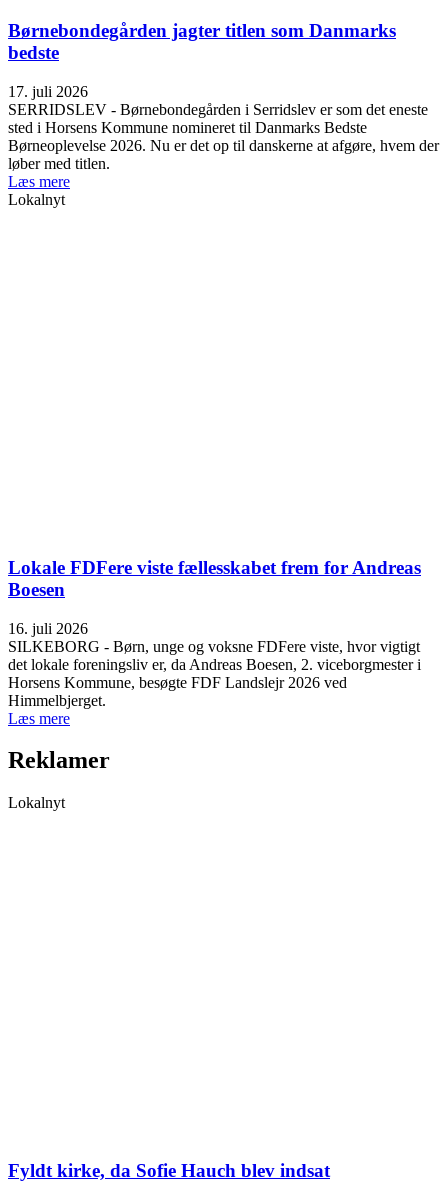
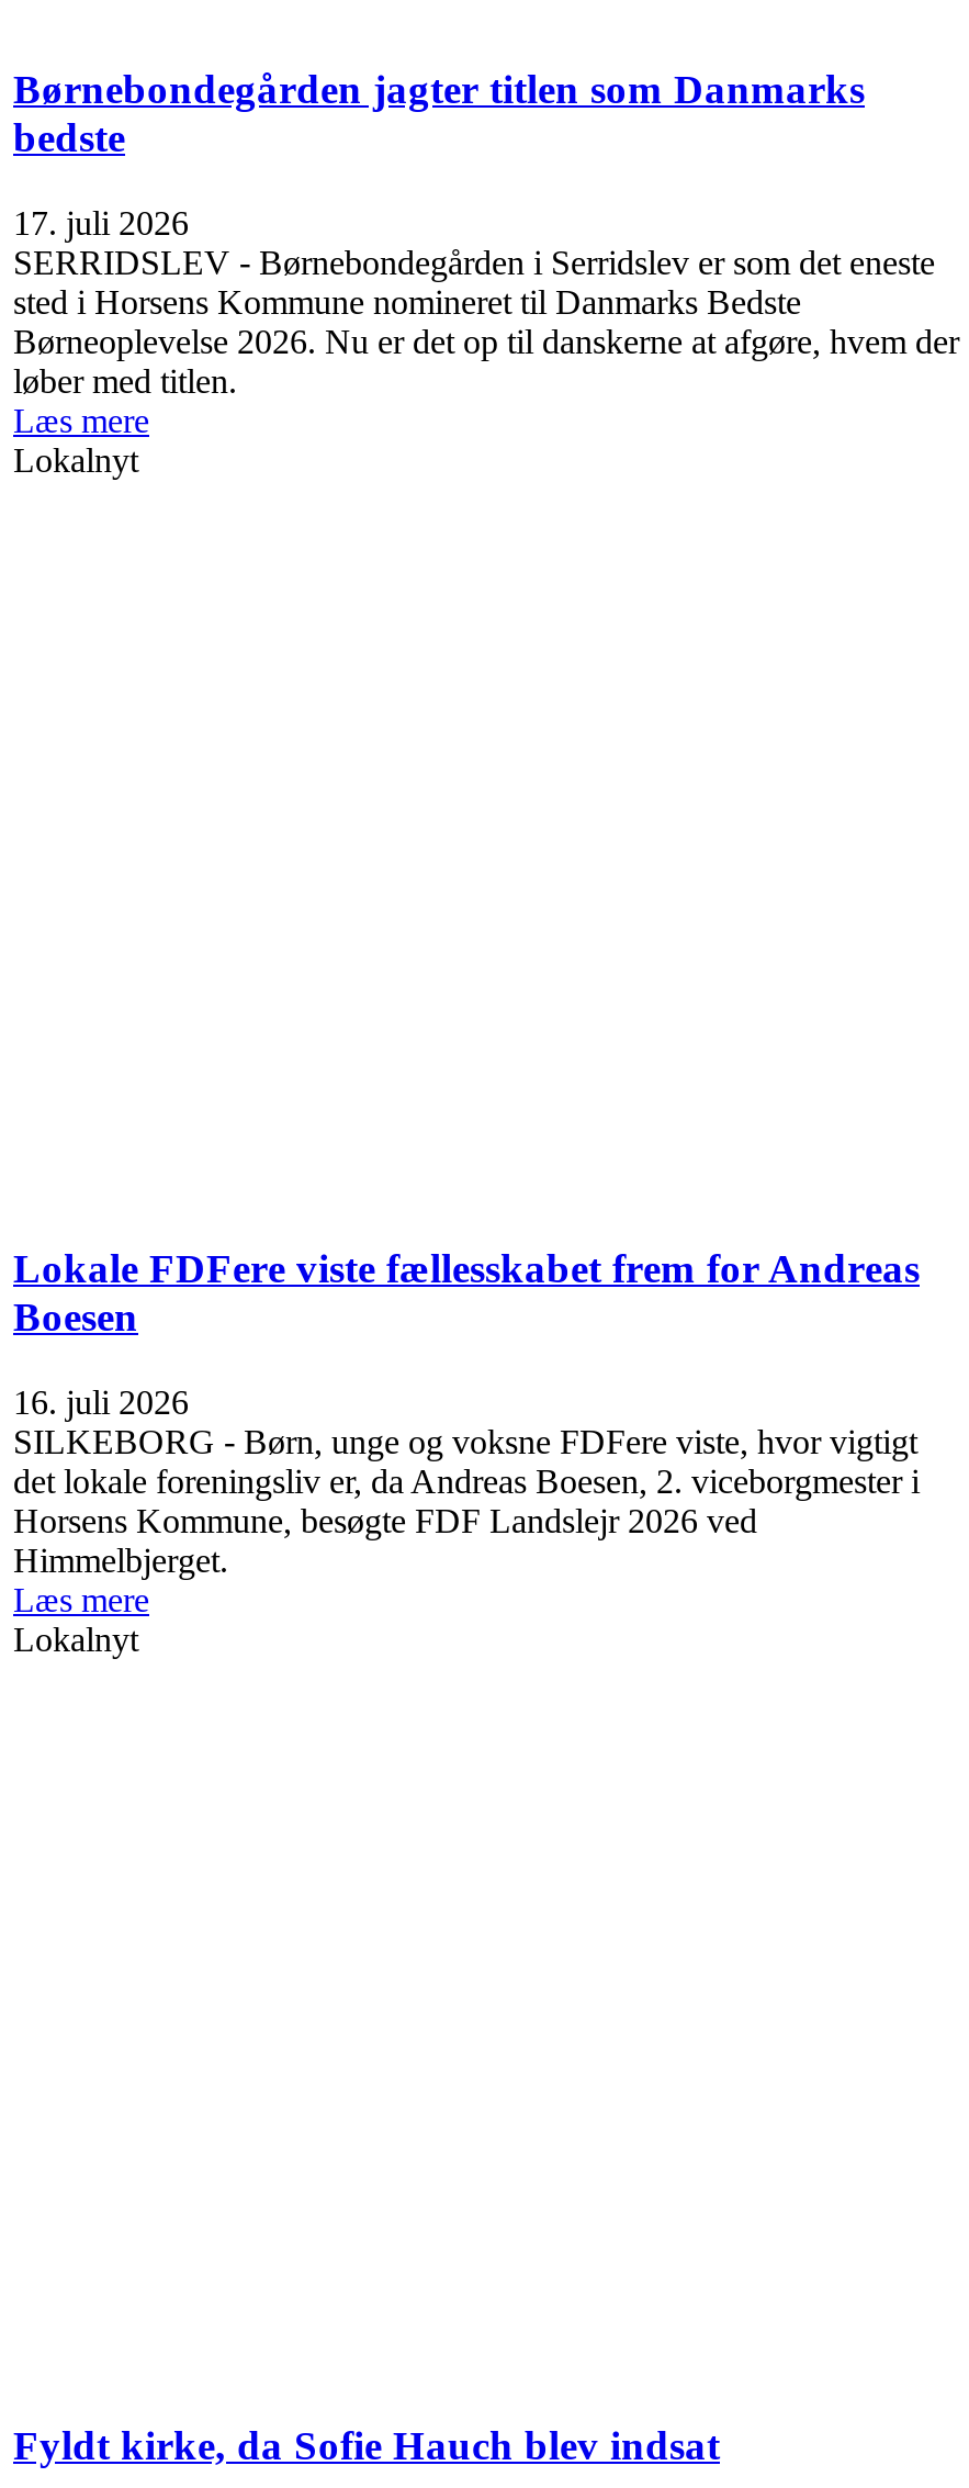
[8,747,110,773] Reklamer -> none

